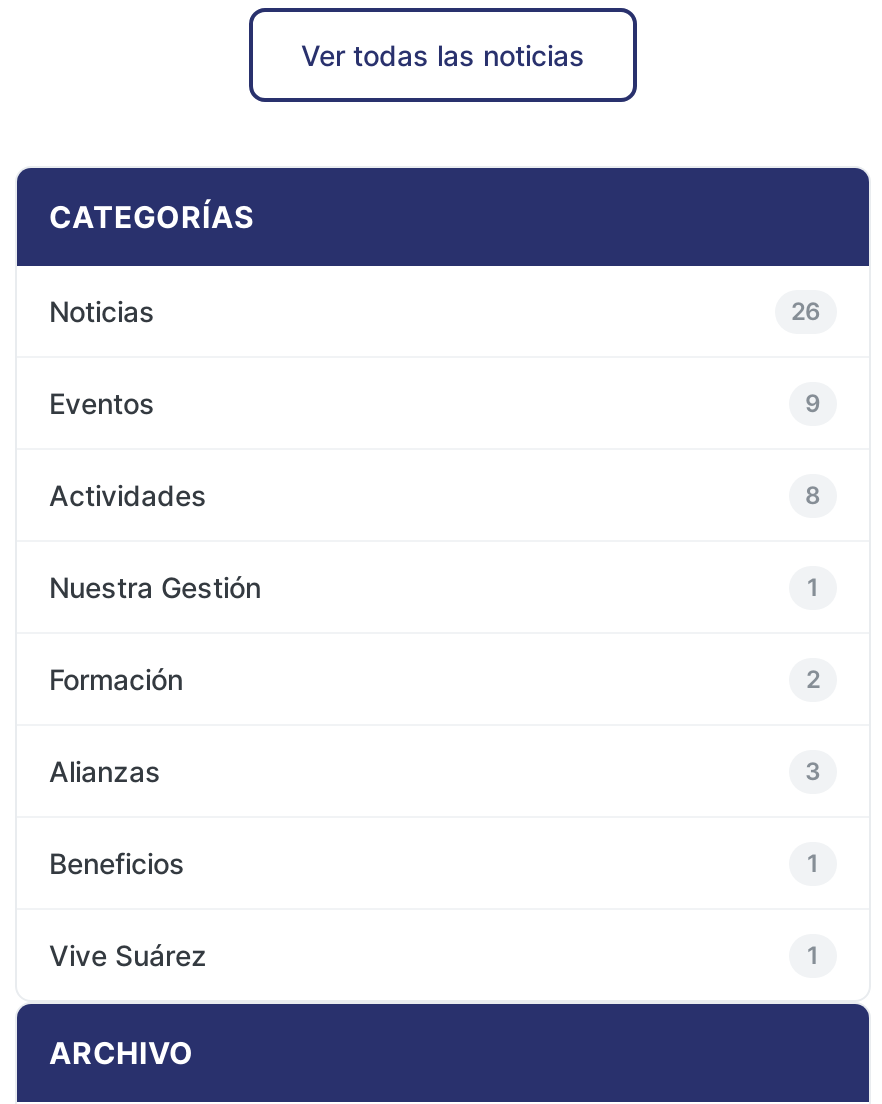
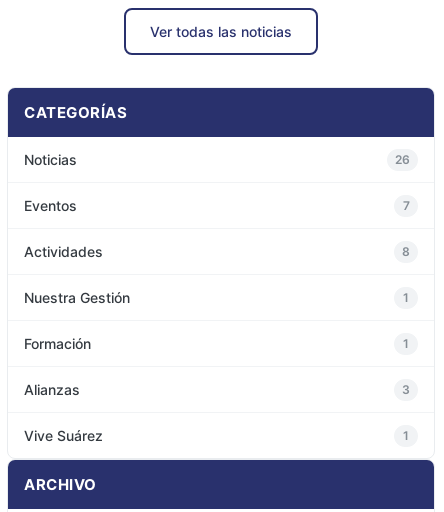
[805,388,821,418] 9 -> [402,198,409,213] 7
[806,664,820,694] 2 -> [403,336,409,351] 1
[49,847,819,881] Beneficios | 1 -> none

